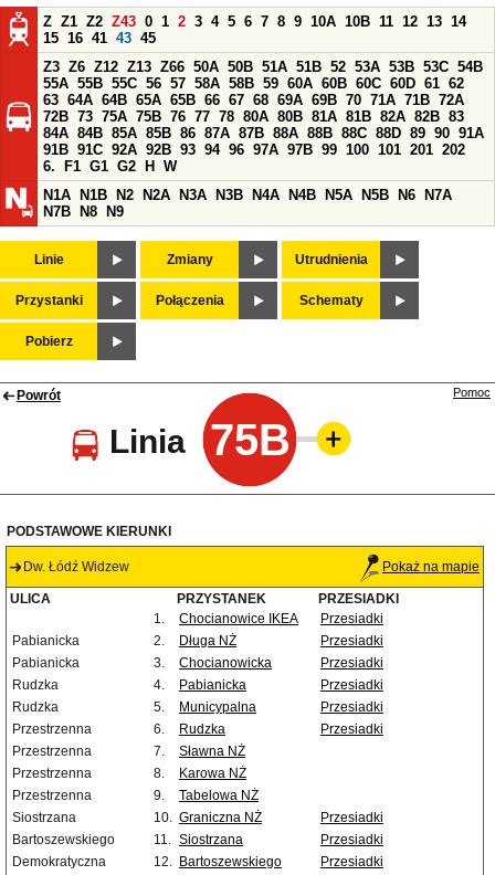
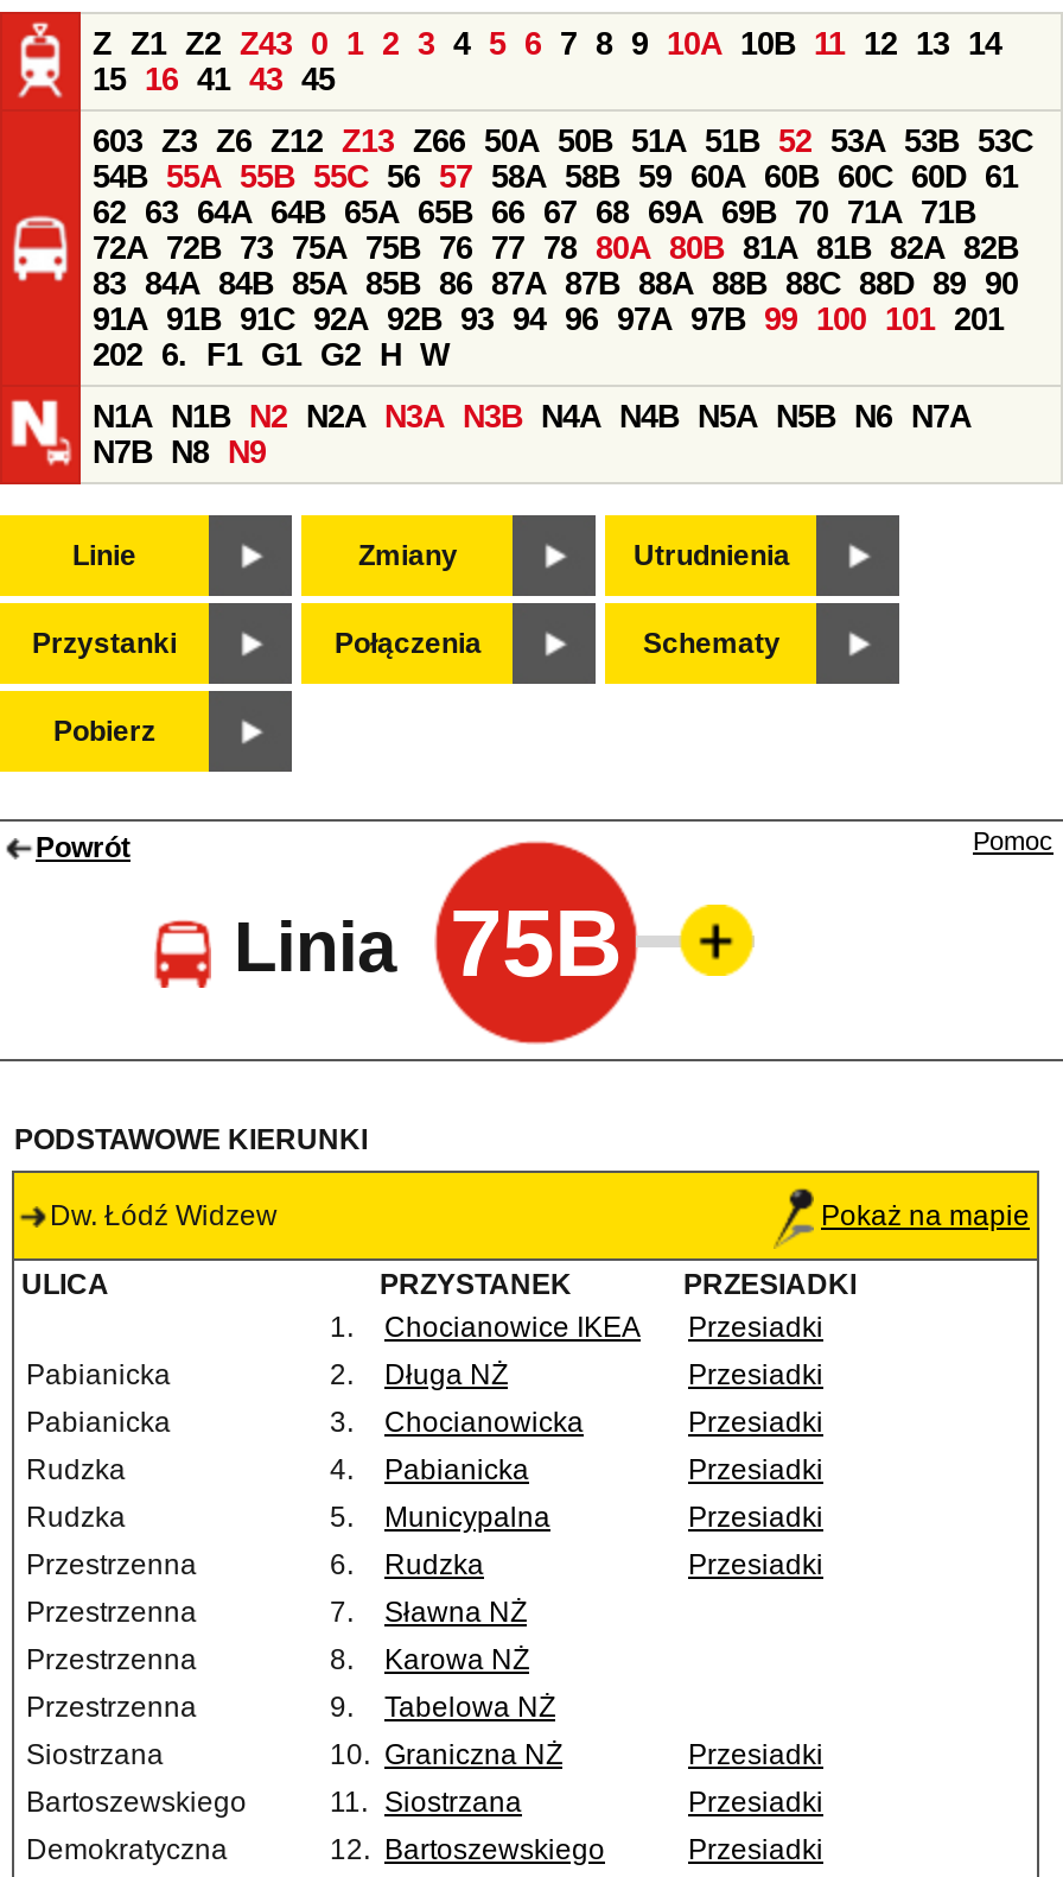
[43,59,484,175] Z3 Z6 Z12 Z13 Z66 50A 50B 51A 51B 52 53A 53B 53C 54B | 55A 55B 55C 56 57 58A 58B 59 60A 60B 60C 60D 61 62 | 63 64A 64B 65A 65B 66 67 68 69A 69B 70 71A 71B 72A | 72B 73 75A 75B 76 77 78 80A 80B 81A 81B 82A 82B 83 | 84A 84B 85A 85B 86 87A 87B 88A 88B 88C 88D 89 90 91A | 91B 91C 92A 92B 93 94 96 97A 97B 99 100 101 201 202 | 6. F1 G1 G2 H W -> [93,123,1032,373] 603 Z3 Z6 Z12 Z13 Z66 50A 50B 51A 51B 52 53A 53B 53C | 54B 55A 55B 55C 56 57 58A 58B 59 60A 60B 60C 60D 61 | 62 63 64A 64B 65A 65B 66 67 68 69A 69B 70 71A 71B | 72A 72B 73 75A 75B 76 77 78 80A 80B 81A 81B 82A 82B | 83 84A 84B 85A 85B 86 87A 87B 88A 88B 88C 88D 89 90 | 91A 91B 91C 92A 92B 93 94 96 97A 97B 99 100 101 201 | 202 6. F1 G1 G2 H W

